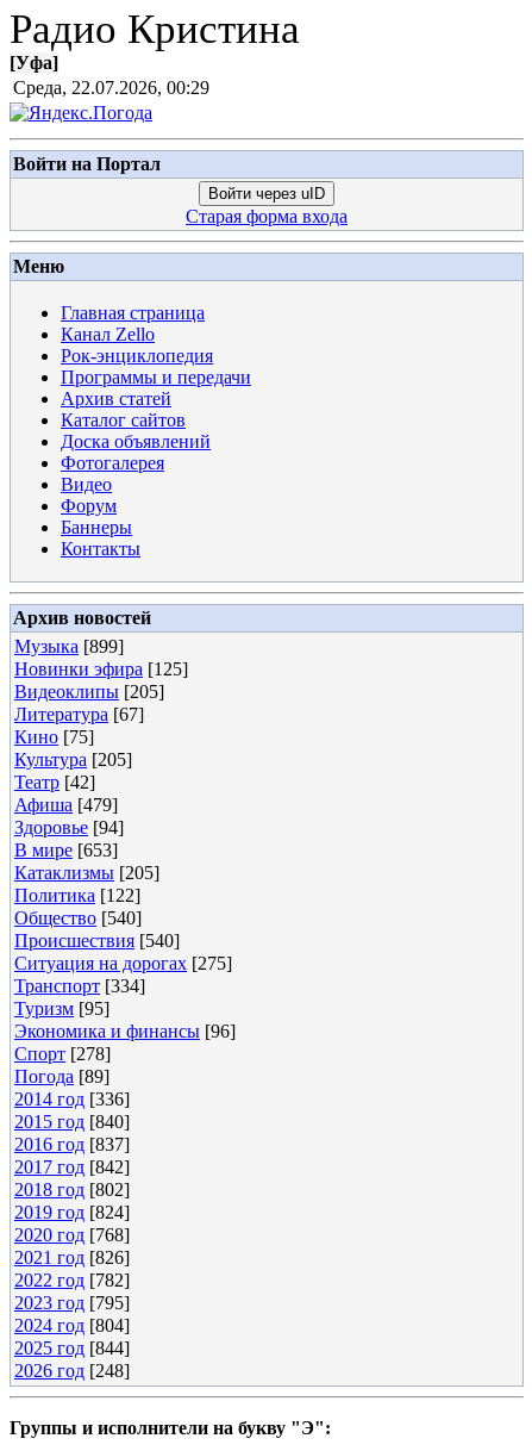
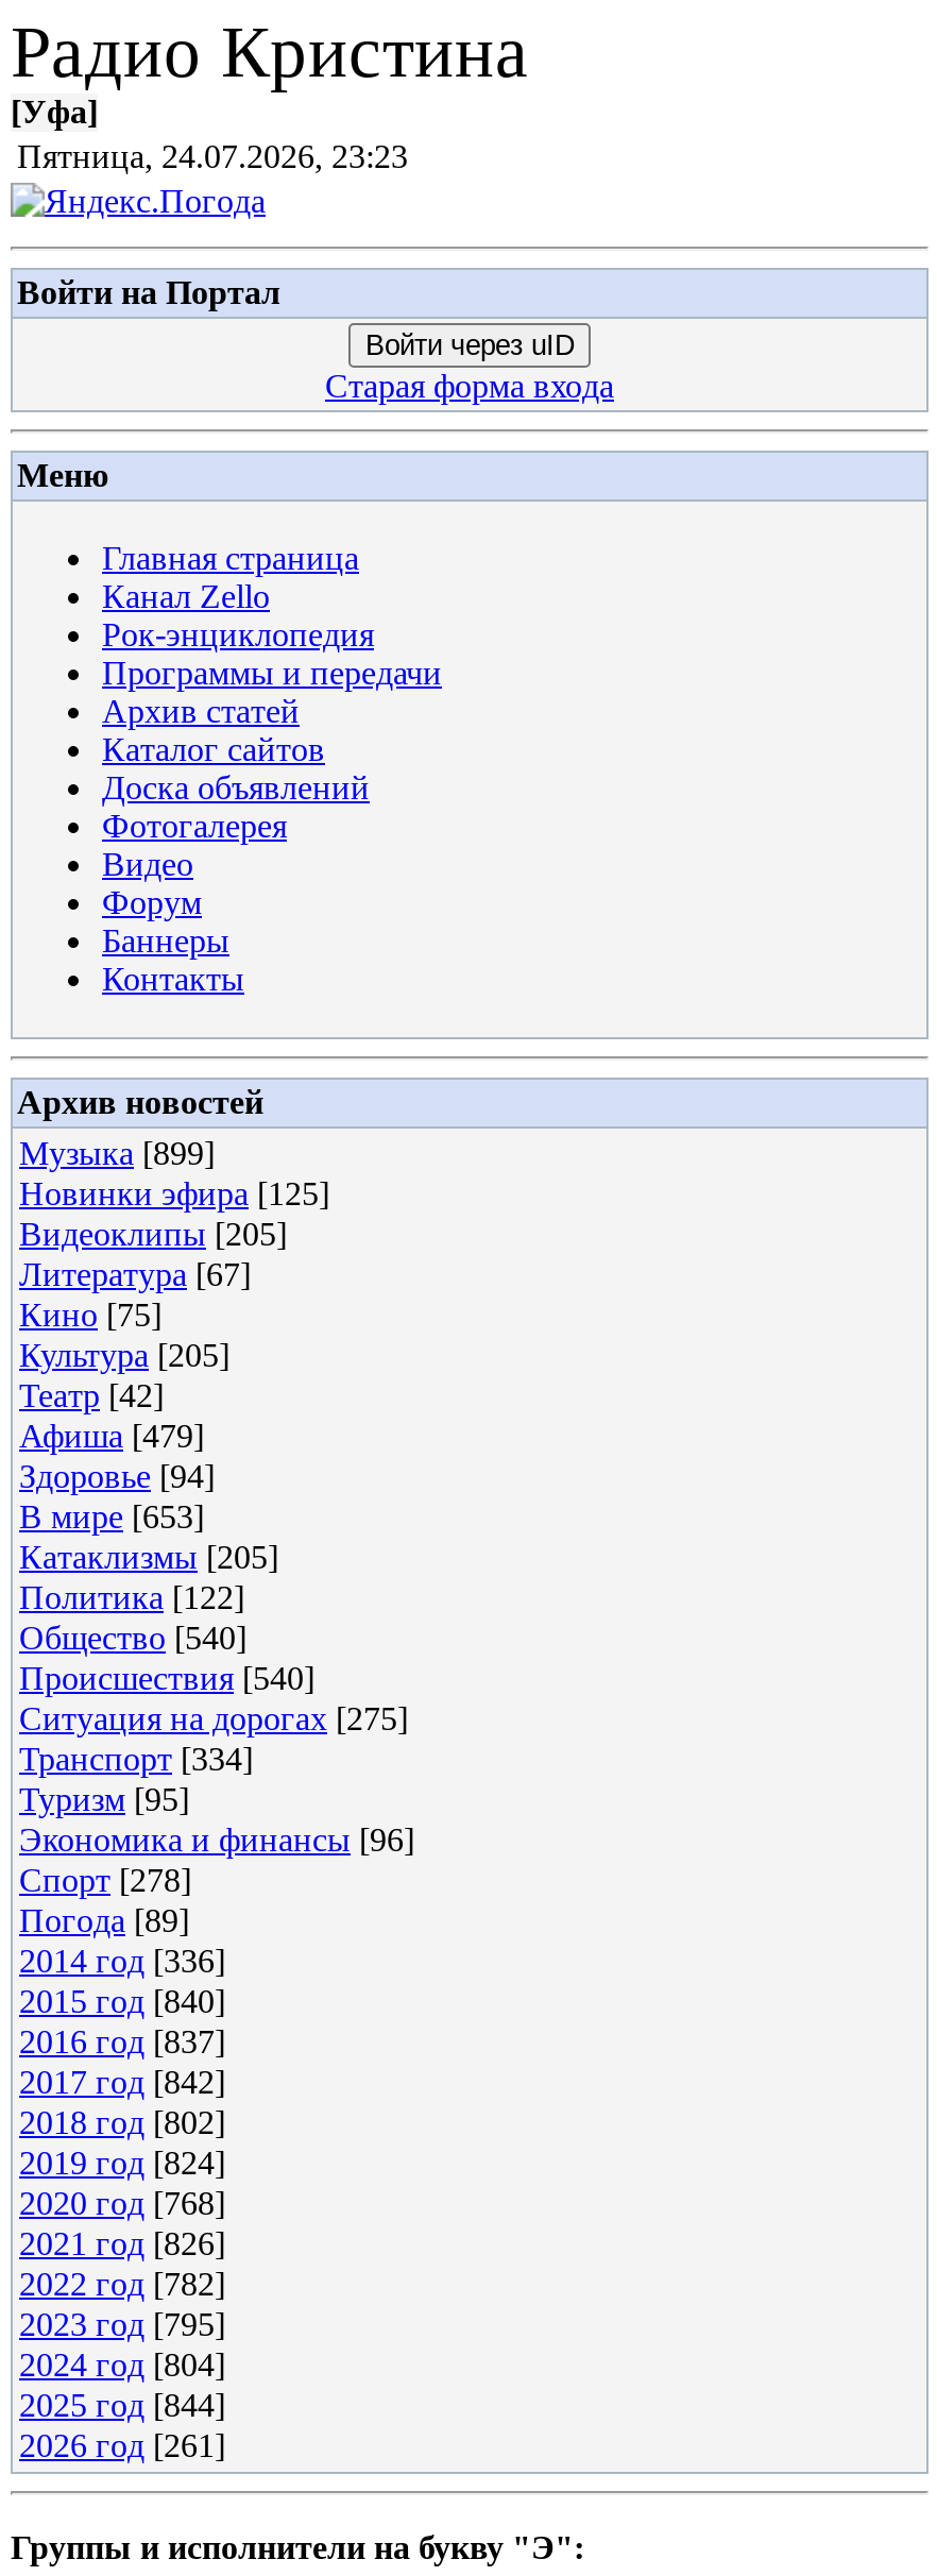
[13,77,209,98] Среда, 22.07.2026, 00:29 -> [17,138,408,174] Пятница, 24.07.2026, 23:23
[14,1360,130,1381] 2026 год [248] -> [19,2427,225,2463] 2026 год [261]

